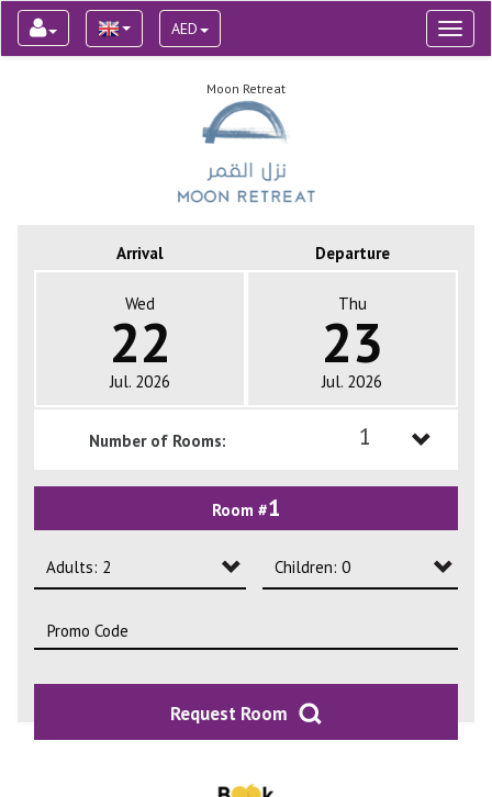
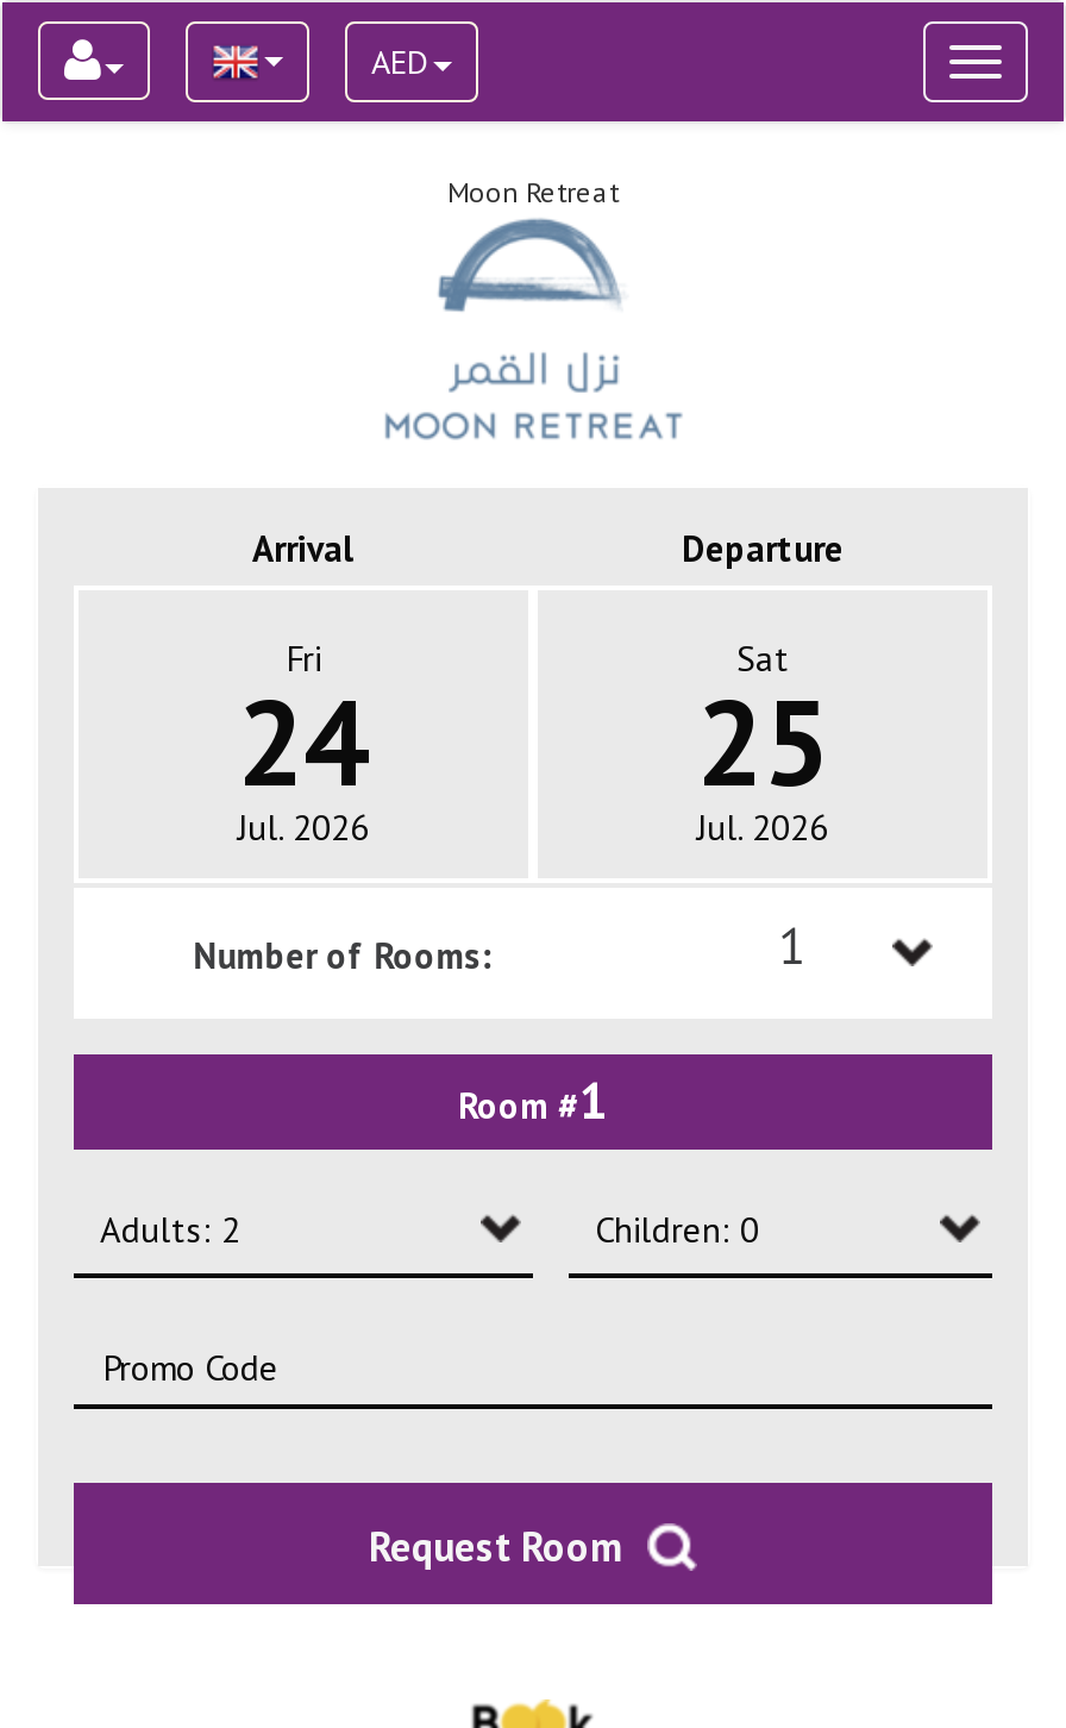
[109,293,171,378] Wed | 22 -> [237,636,370,819] Fri | 24
[321,293,383,378] Thu | 23 -> [696,636,829,819] Sat | 25

